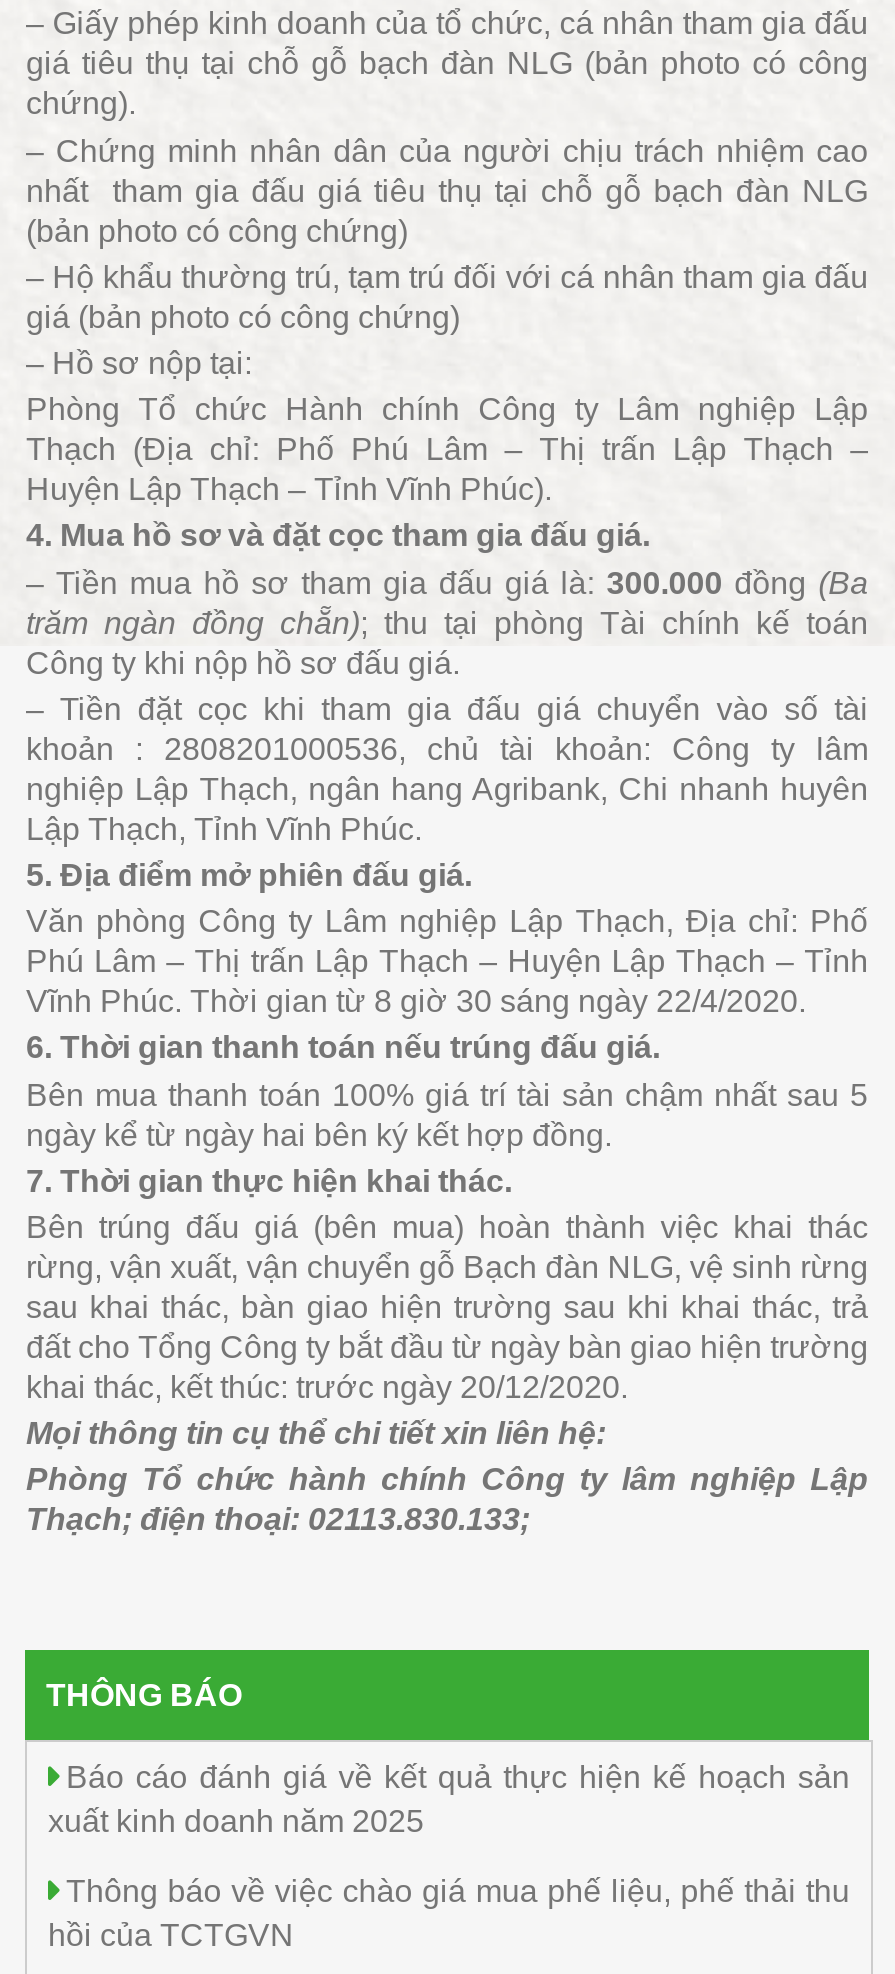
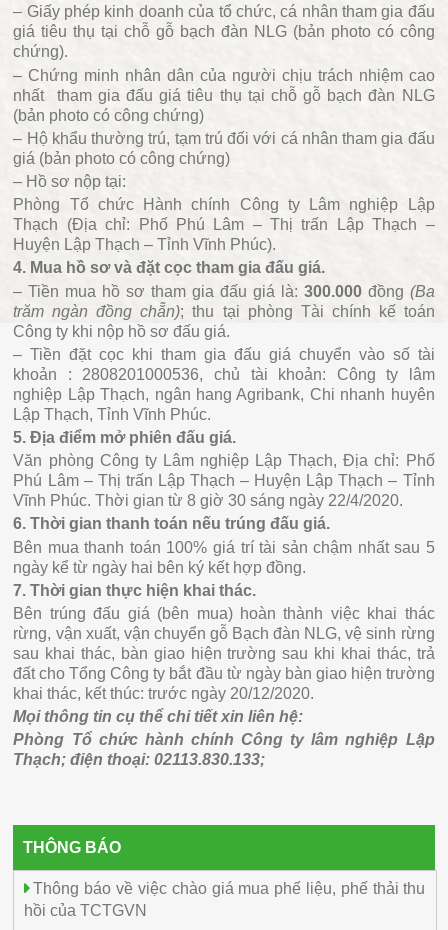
[48,1760,850,1839] Báo cáo đánh giá về kết quả thực hiện kế hoạch sản | xuất kinh doanh năm 2025 -> none

